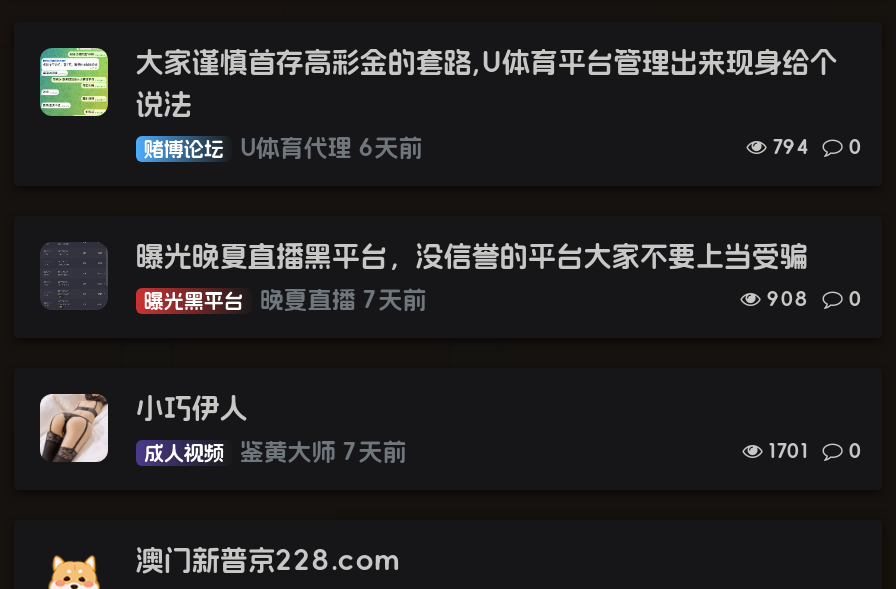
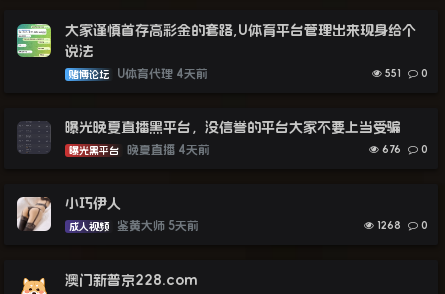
[240,136,423,160] U体育代理 6天前 -> [117,68,208,80] U体育代理 4天前
[766,136,862,158] 794 0 -> [382,68,428,79] 551 0
[260,289,427,313] 晚夏直播 7天前 -> [127,144,210,156] 晚夏直播 4天前
[760,289,862,311] 908 0 -> [379,144,428,155] 676 0
[240,441,407,465] 鉴黄大师 7天前 -> [117,220,199,232] 鉴黄大师 5天前
[762,441,862,463] 1701 0 -> [374,220,428,231] 1268 0

